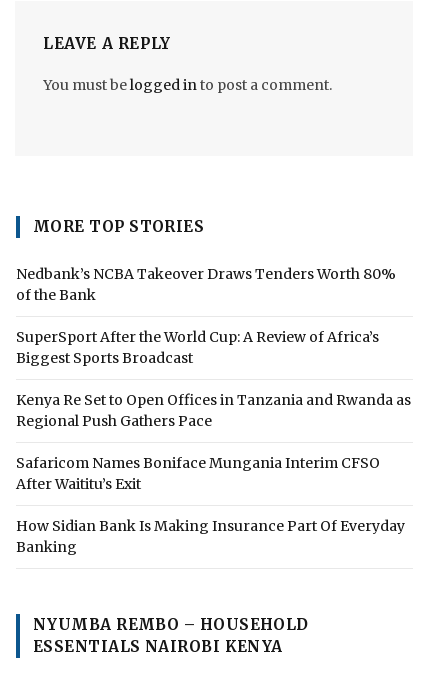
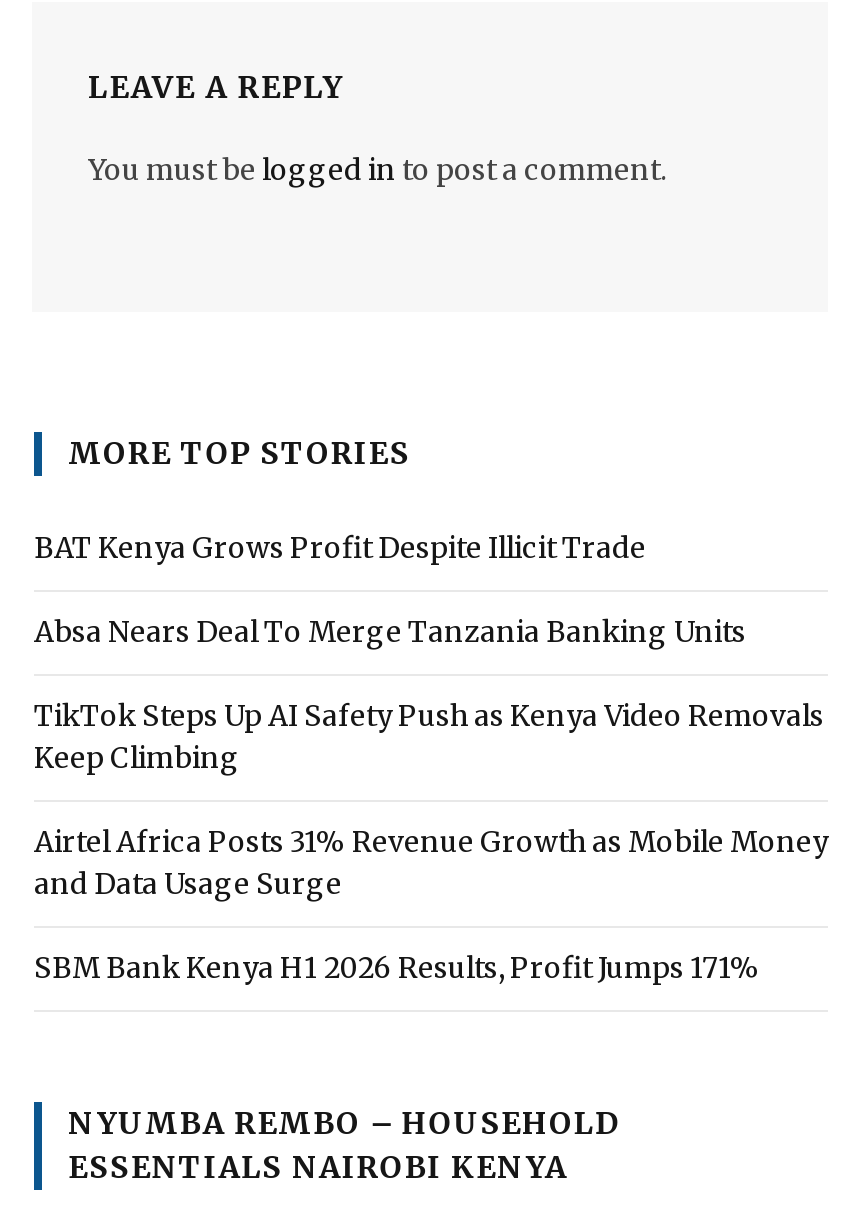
[16,265,396,304] Nedbank’s NCBA Takeover Draws Tenders Worth 80% | of the Bank -> [34,530,646,566] BAT Kenya Grows Profit Despite Illicit Trade
[16,328,379,367] SuperSport After the World Cup: A Review of Africa’s | Biggest Sports Broadcast -> [34,614,746,650] Absa Nears Deal To Merge Tanzania Banking Units
[16,391,411,430] Kenya Re Set to Open Offices in Tanzania and Rwanda as | Regional Push Gathers Pace -> [34,698,824,776] TikTok Steps Up AI Safety Push as Kenya Video Removals | Keep Climbing
[16,454,380,493] Safaricom Names Boniface Mungania Interim CFSO | After Waititu’s Exit -> [34,824,828,902] Airtel Africa Posts 31% Revenue Growth as Mobile Money | and Data Usage Surge
[16,517,405,556] How Sidian Bank Is Making Insurance Part Of Everyday | Banking -> [34,950,760,986] SBM Bank Kenya H1 2026 Results, Profit Jumps 171%

